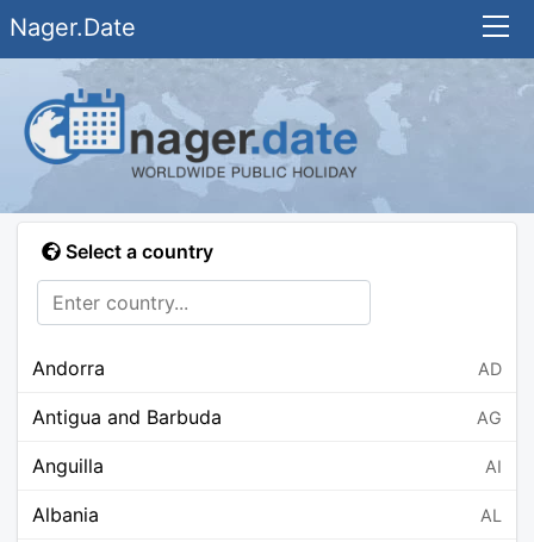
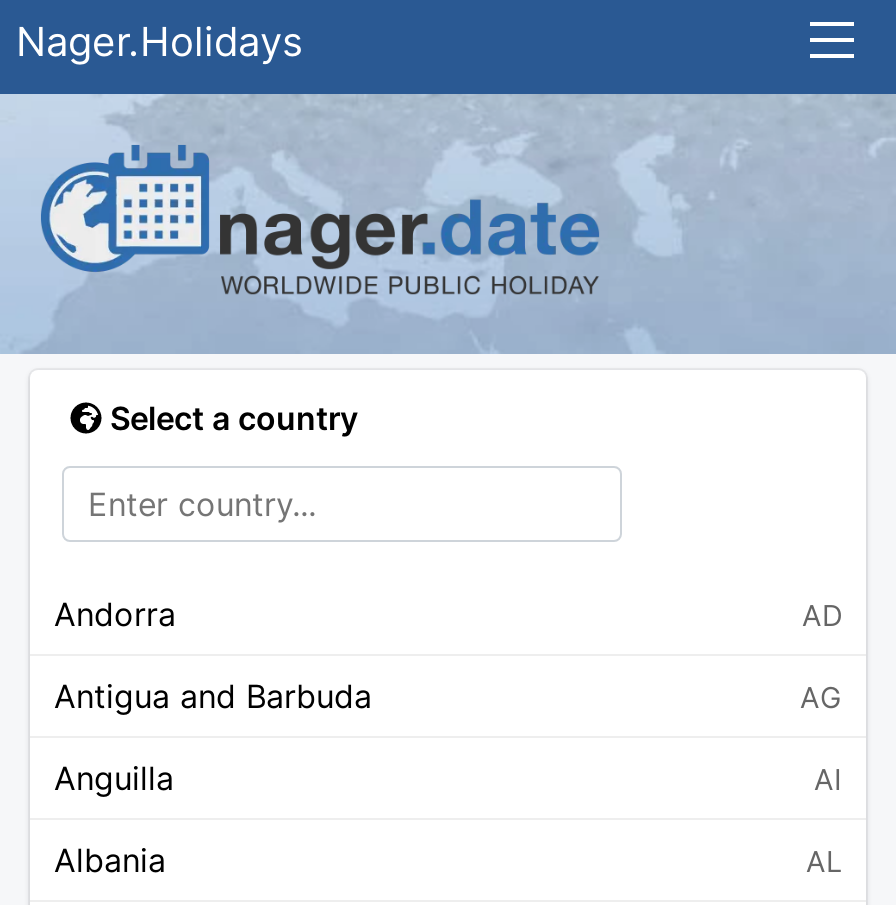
[10,13,136,42] Nager.Date -> [16,18,302,66] Nager.Holidays

